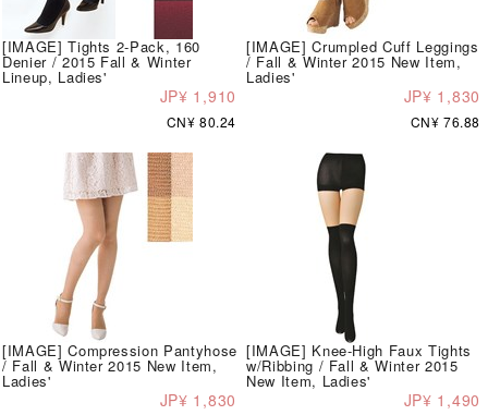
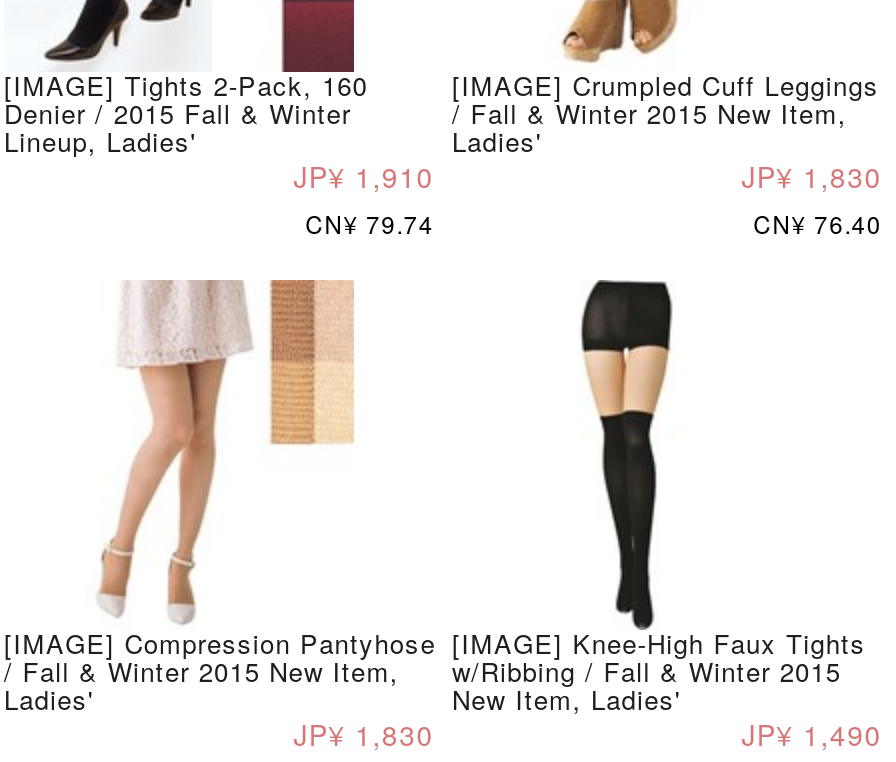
[166,112,236,131] CN¥ 80.24 -> [305,206,434,240] CN¥ 79.74
[410,112,480,131] CN¥ 76.88 -> [753,206,882,240] CN¥ 76.40

